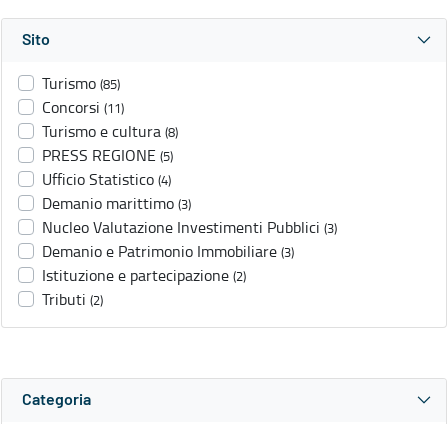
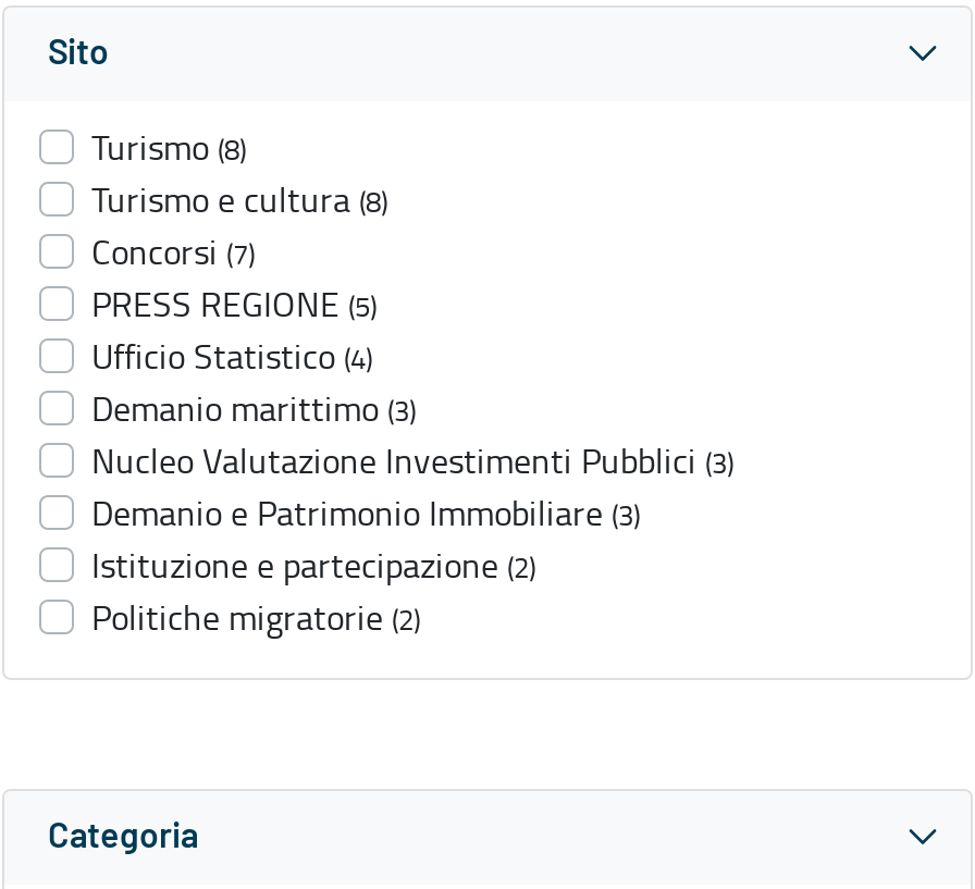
[42,72,124,118] Turismo (85) | Concorsi (11) -> [91,124,246,171] Turismo (8)
moved [42,120,178,142] -> [91,176,387,224]: Turismo e cultura (8)
none -> [91,228,255,276] Concorsi (7)
[42,288,103,310] Tributi (2) -> [91,594,420,642] Politiche migratorie (2)

